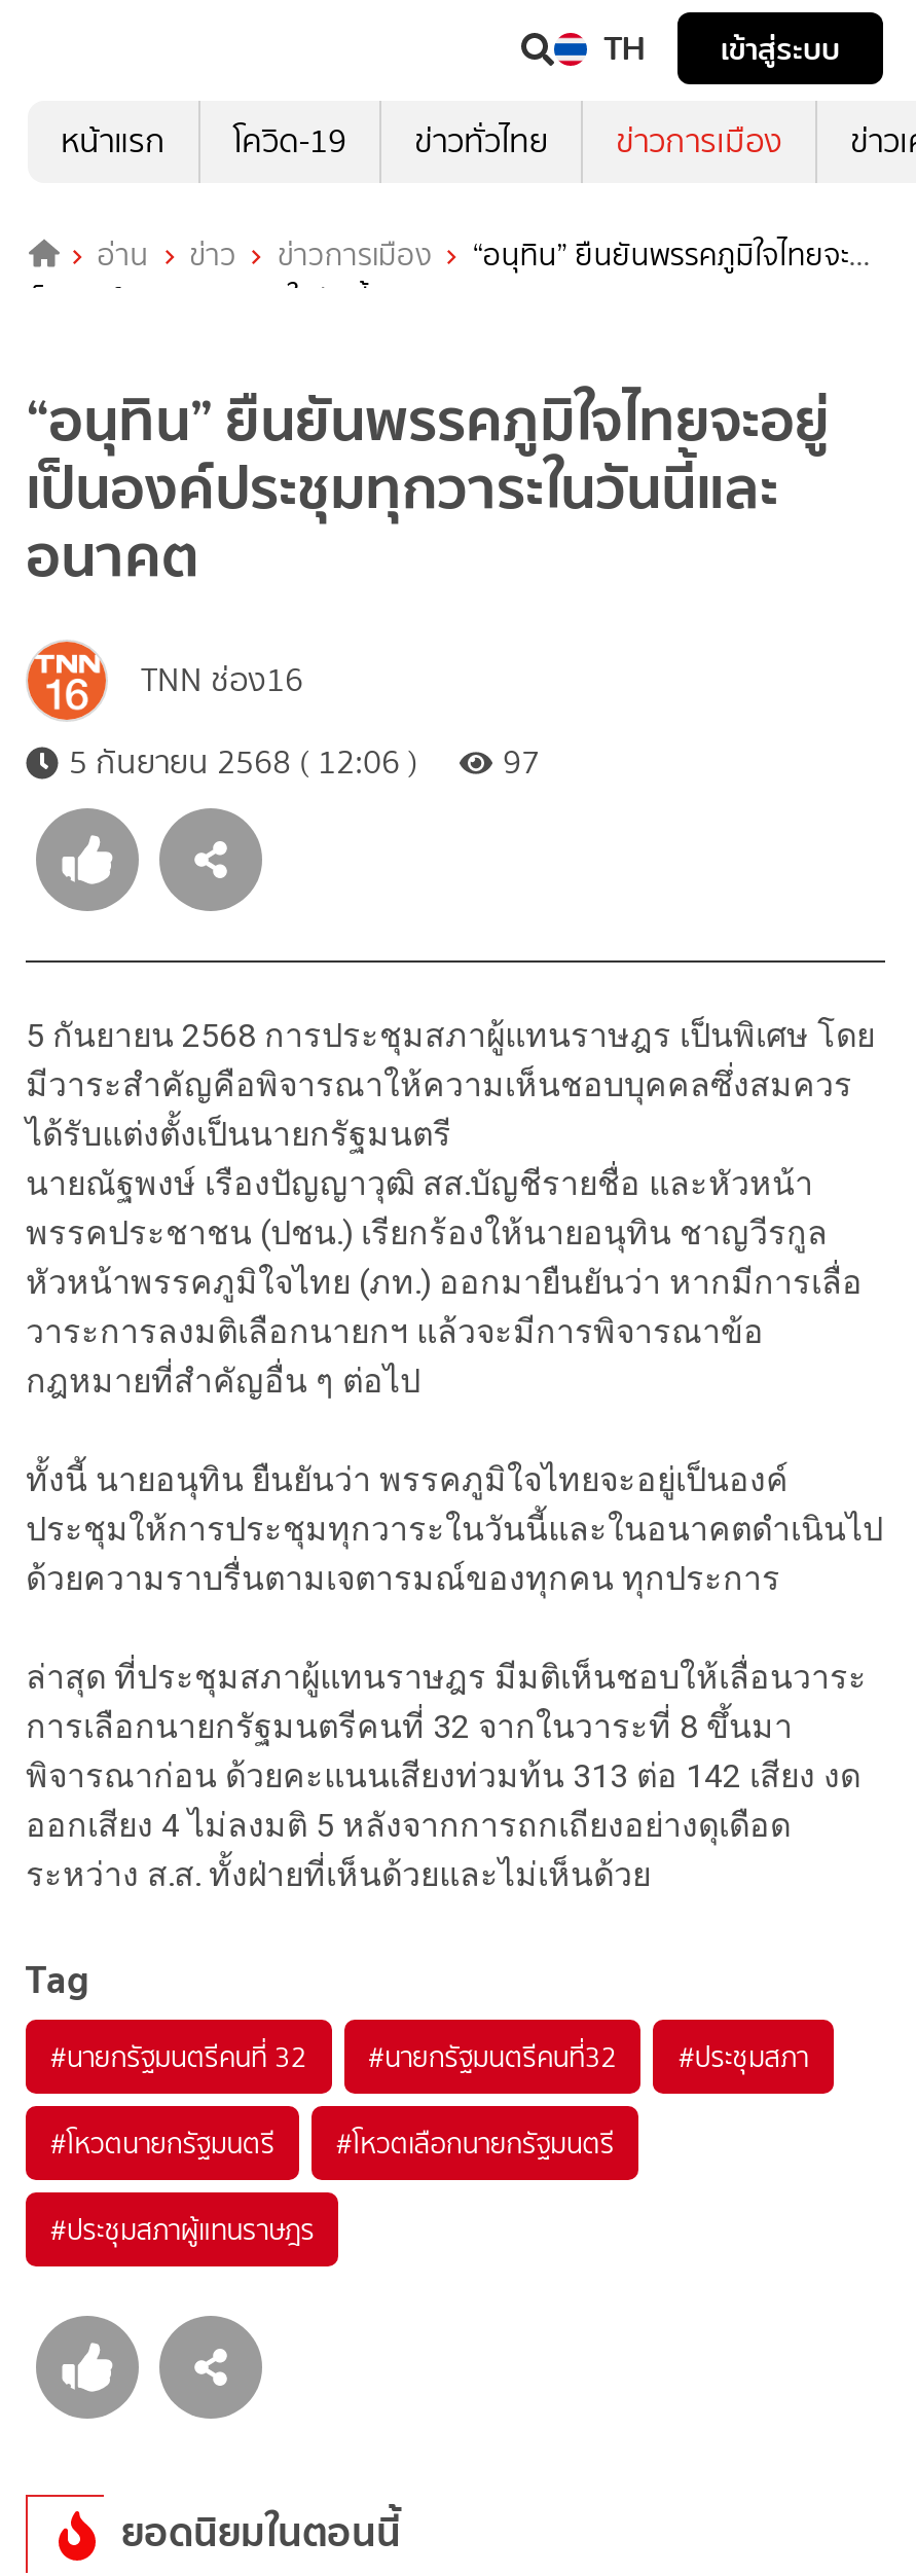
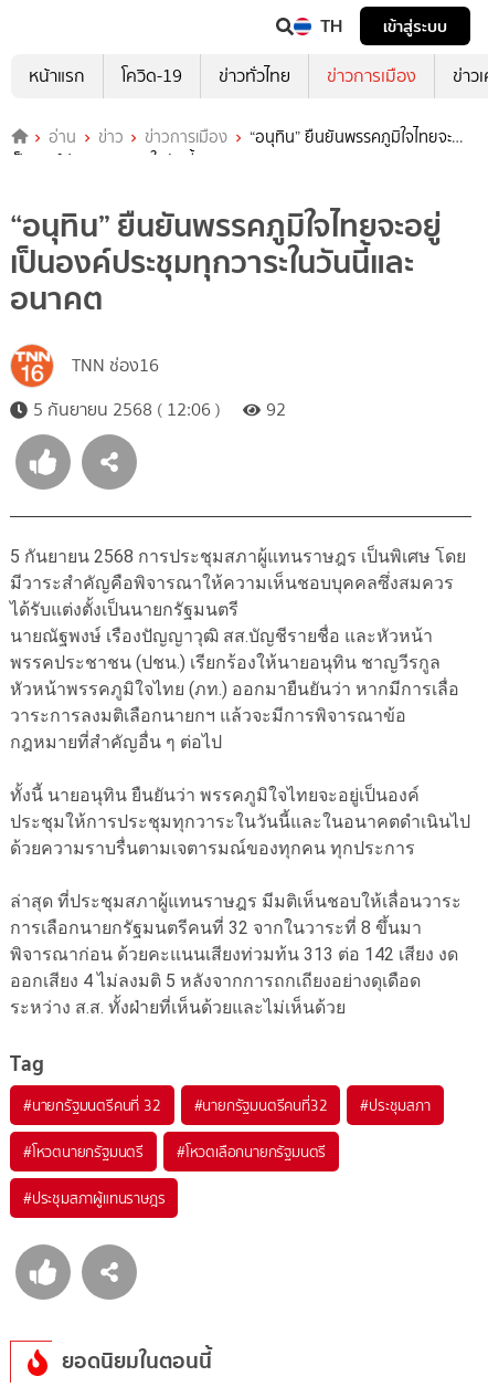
[69,738,540,785] 5 กันยายน 2568 ( 12:06 ) 97 -> [33,397,286,422] 5 กันยายน 2568 ( 12:06 ) 92

